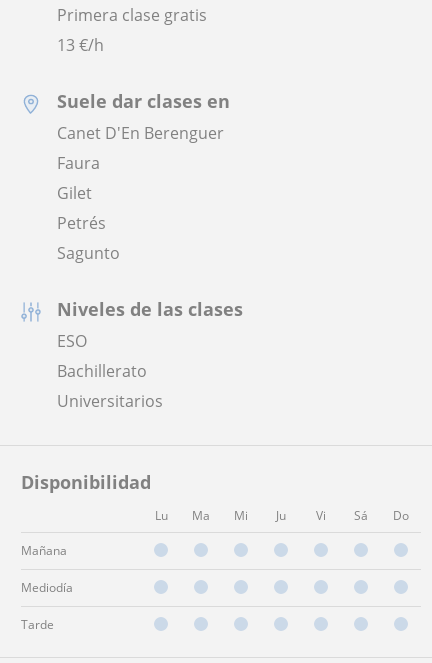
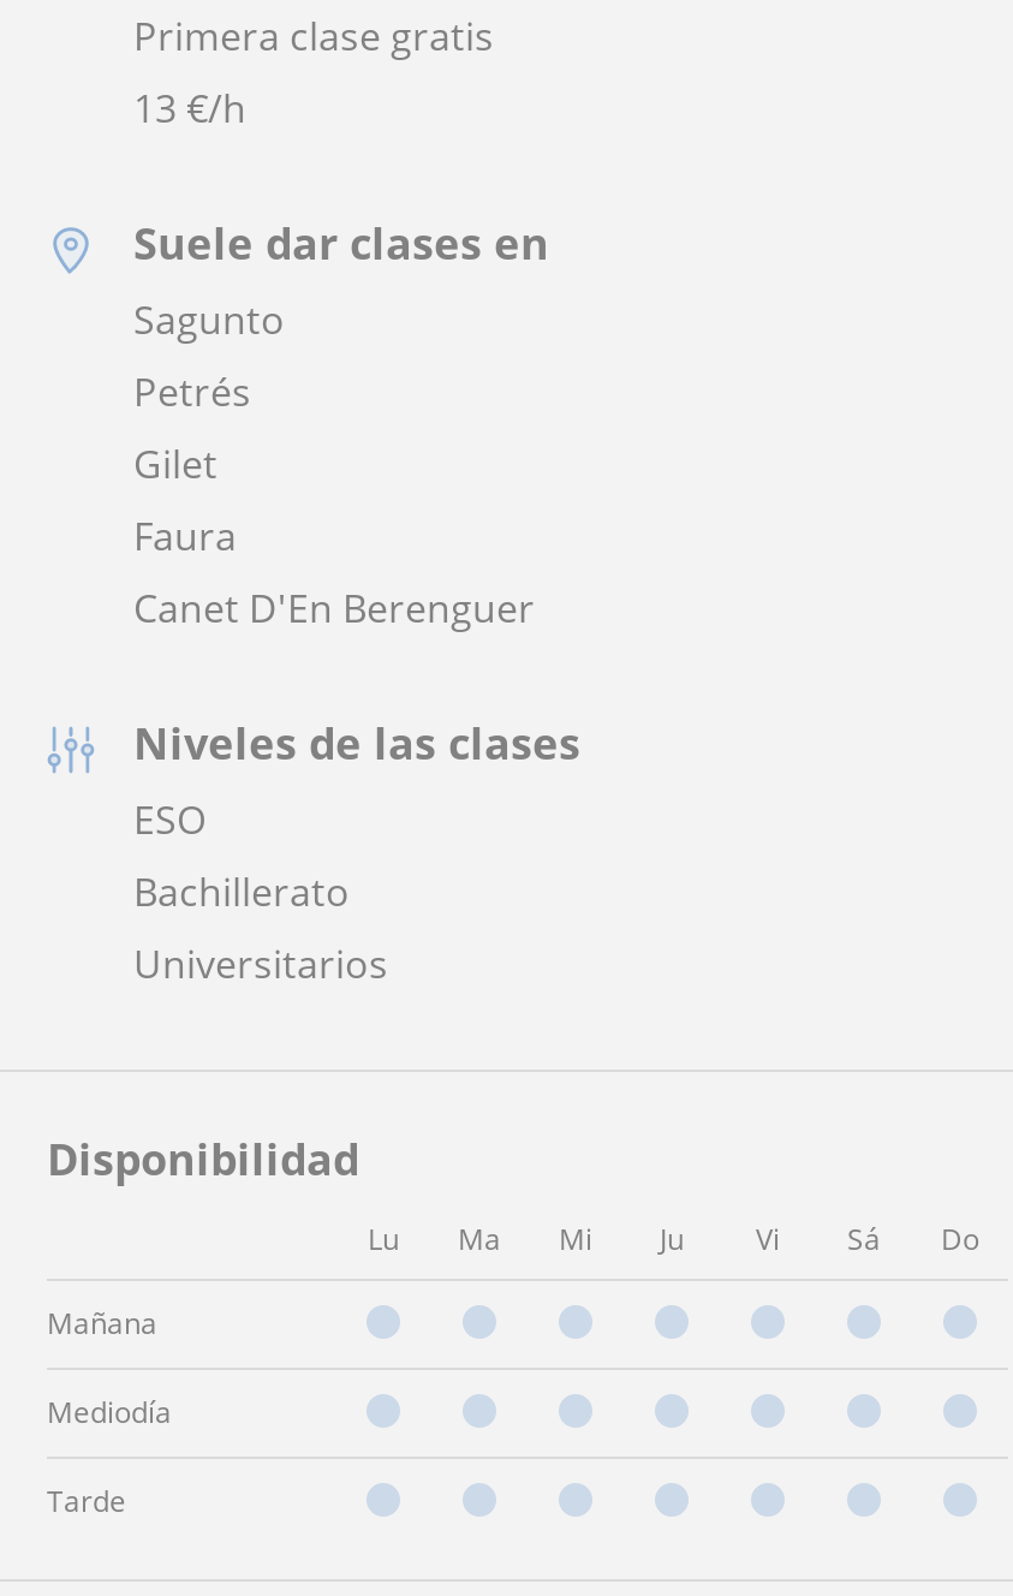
moved [57,122,224,144] -> [133,583,535,636]: Canet D'En Berenguer
moved [57,152,120,264] -> [133,294,285,563]: Faura | Gilet | Petrés | Sagunto

